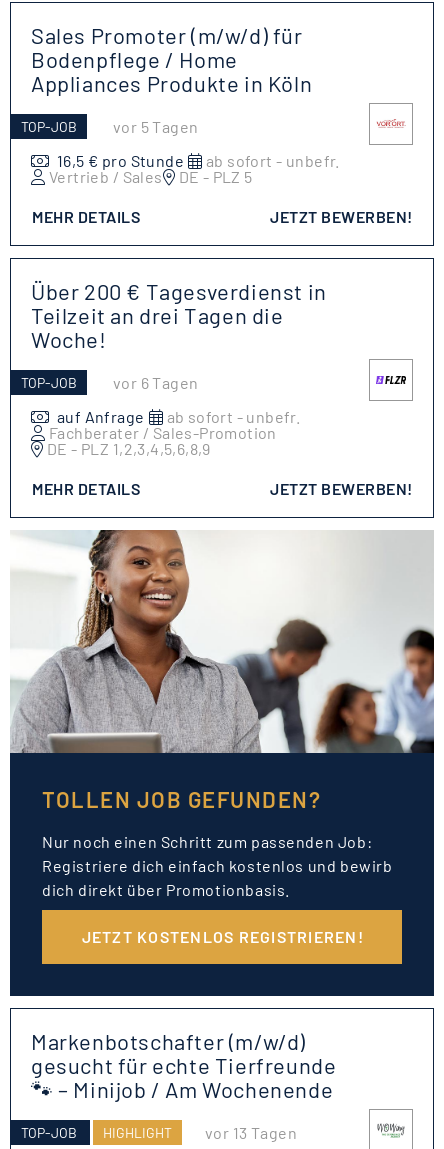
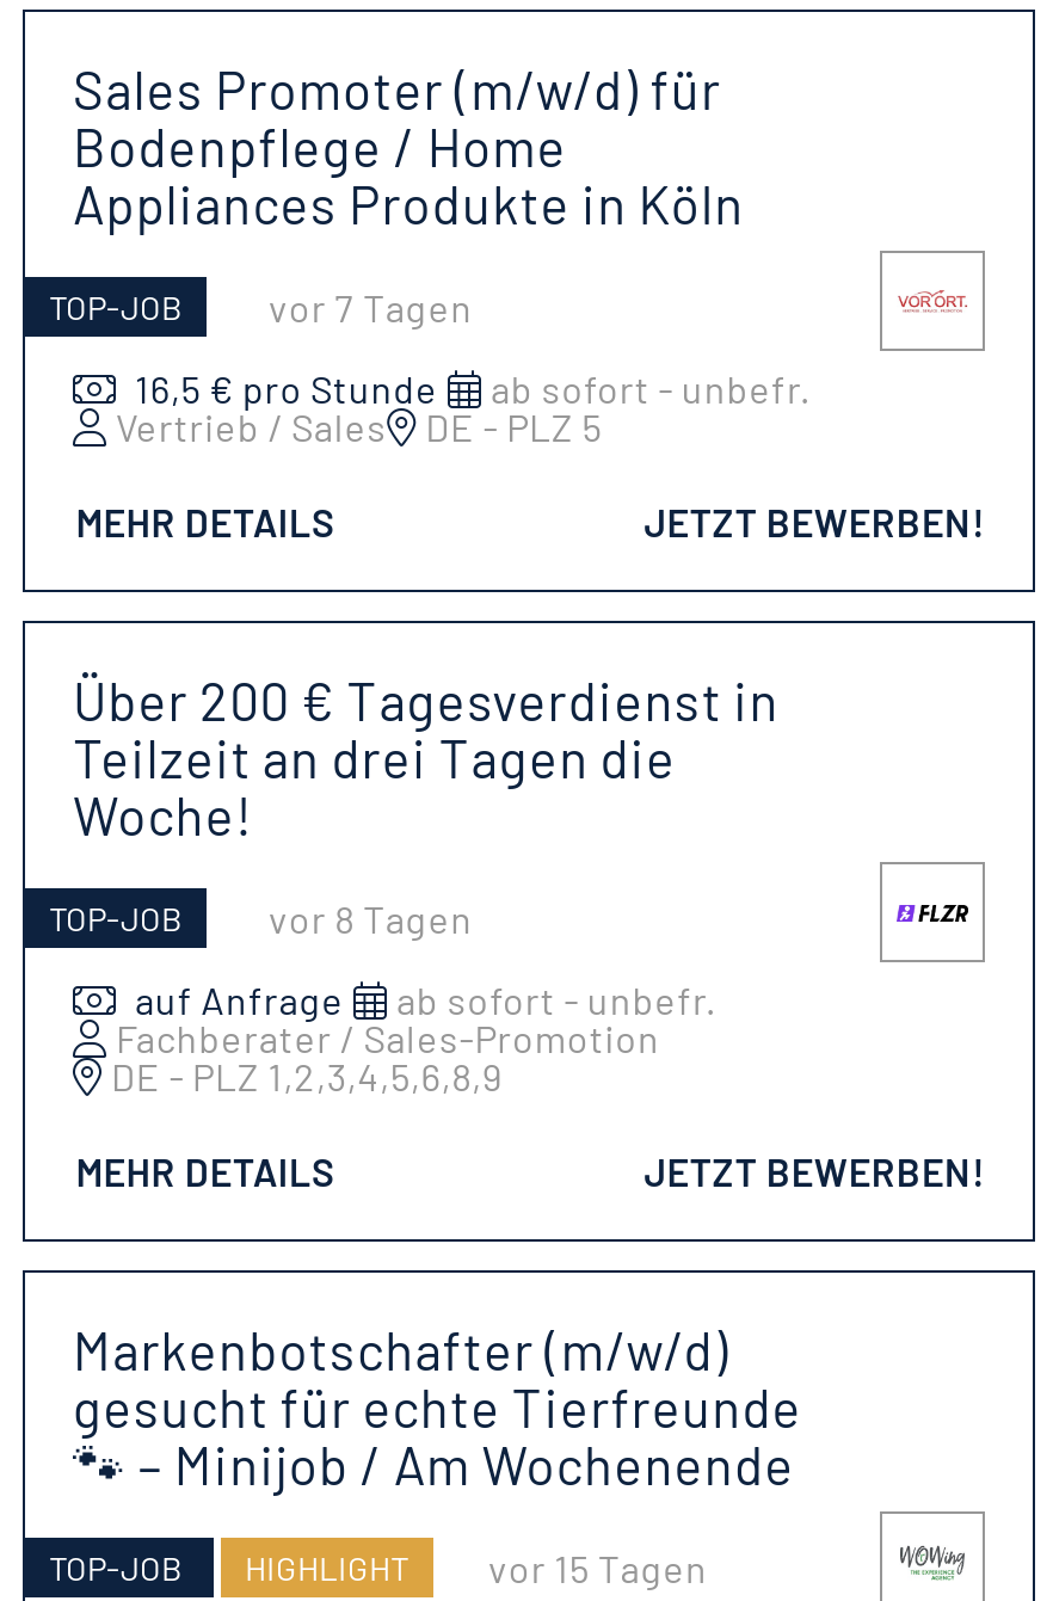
[113,116,198,135] vor 5 Tagen -> [269,283,473,328] vor 7 Tagen
[113,372,198,391] vor 6 Tagen -> [269,894,473,940] vor 8 Tagen
[10,529,434,996] [image] | TOLLEN JOB GEFUNDEN? | Nur noch einen Schritt zum passenden Job: | Registriere dich einfach kostenlos und bewirb | dich direkt über Promotionbasis. | JETZT KOSTENLOS REGISTRIEREN! -> none
[21,1123,297,1142] TOP-JOB HIGHLIGHT vor 13 Tagen -> [49,1544,708,1589] TOP-JOB HIGHLIGHT vor 15 Tagen

